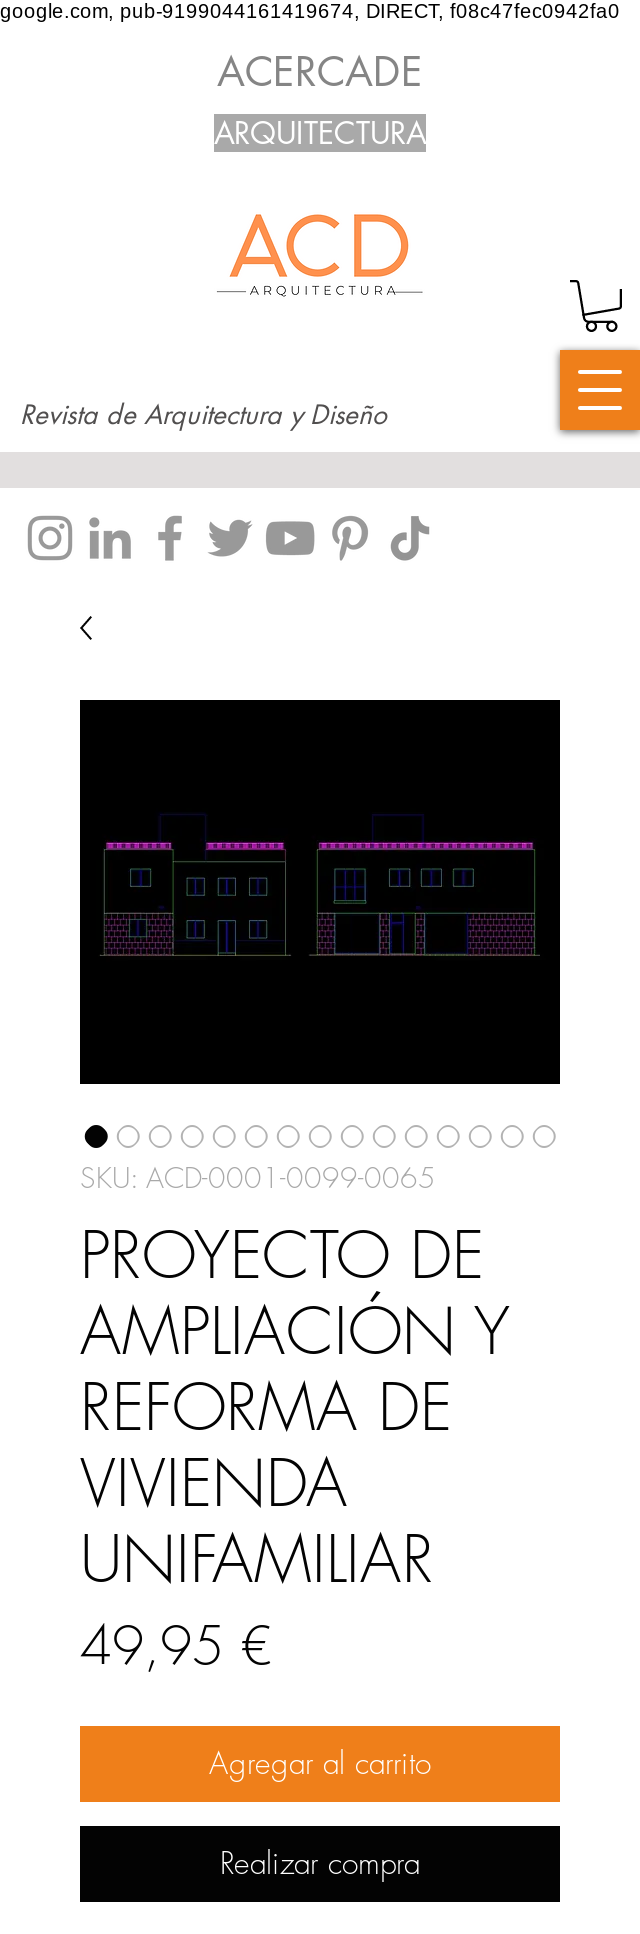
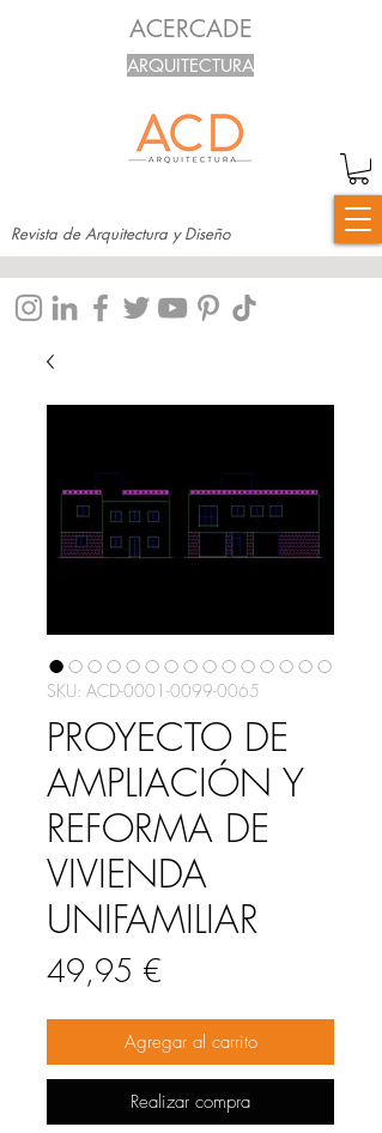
[0,0,620,22] google.com, pub-9199044161419674, DIRECT, f08c47fec0942fa0 -> none

